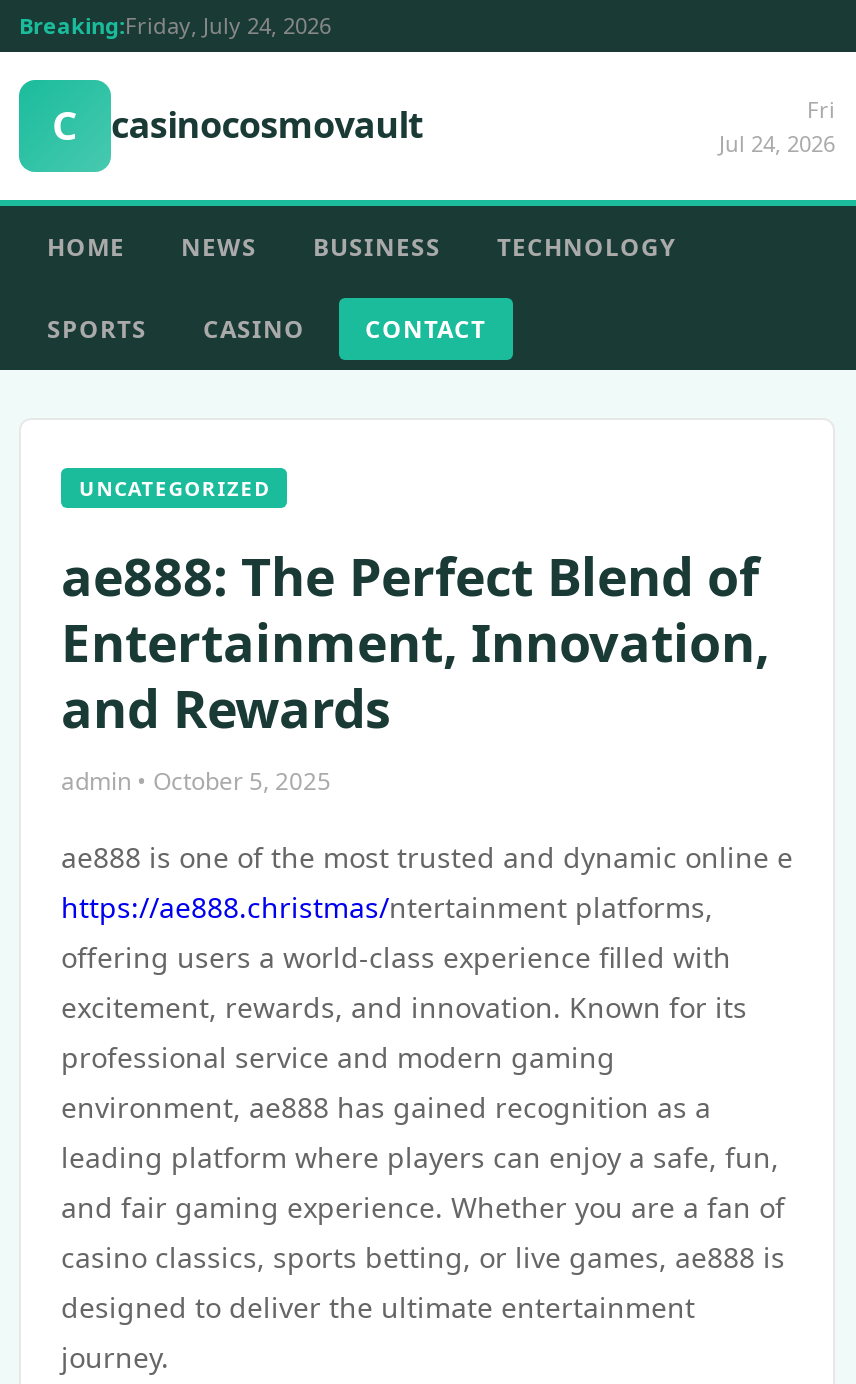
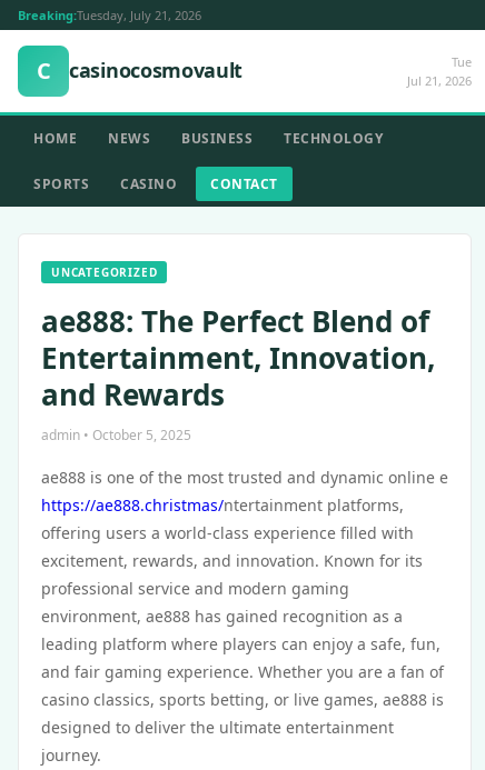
[19,10,331,40] Breaking:Friday, July 24, 2026 -> [18,7,201,23] Breaking:Tuesday, July 21, 2026
[719,94,835,158] Fri | Jul 24, 2026 -> [407,53,472,89] Tue | Jul 21, 2026

